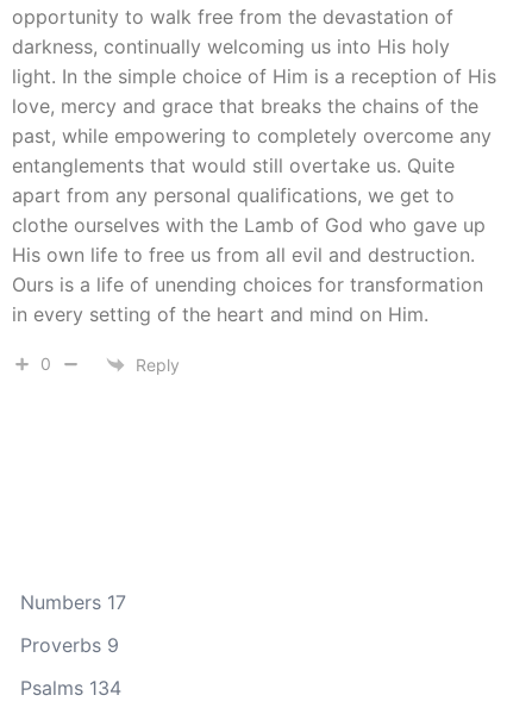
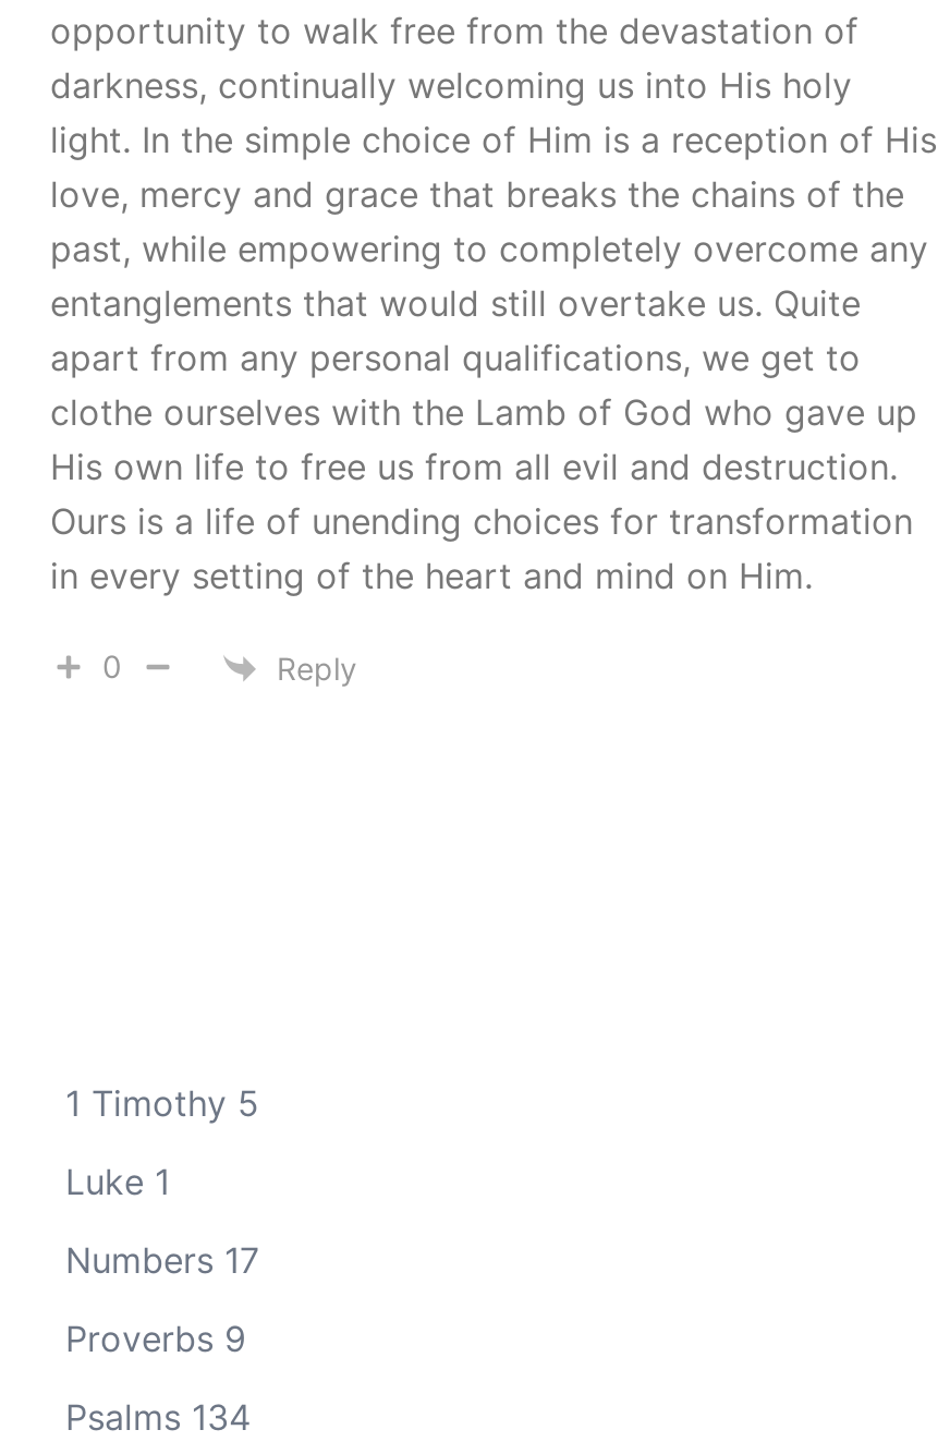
none -> [65,1081,259,1203] 1 Timothy 5 | Luke 1

